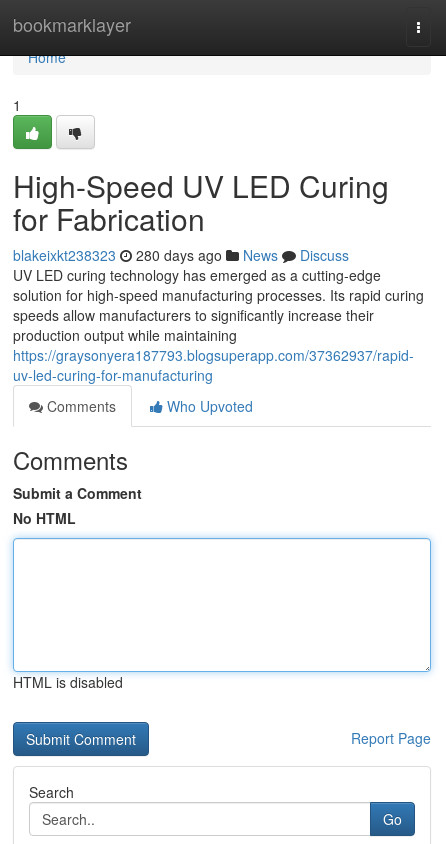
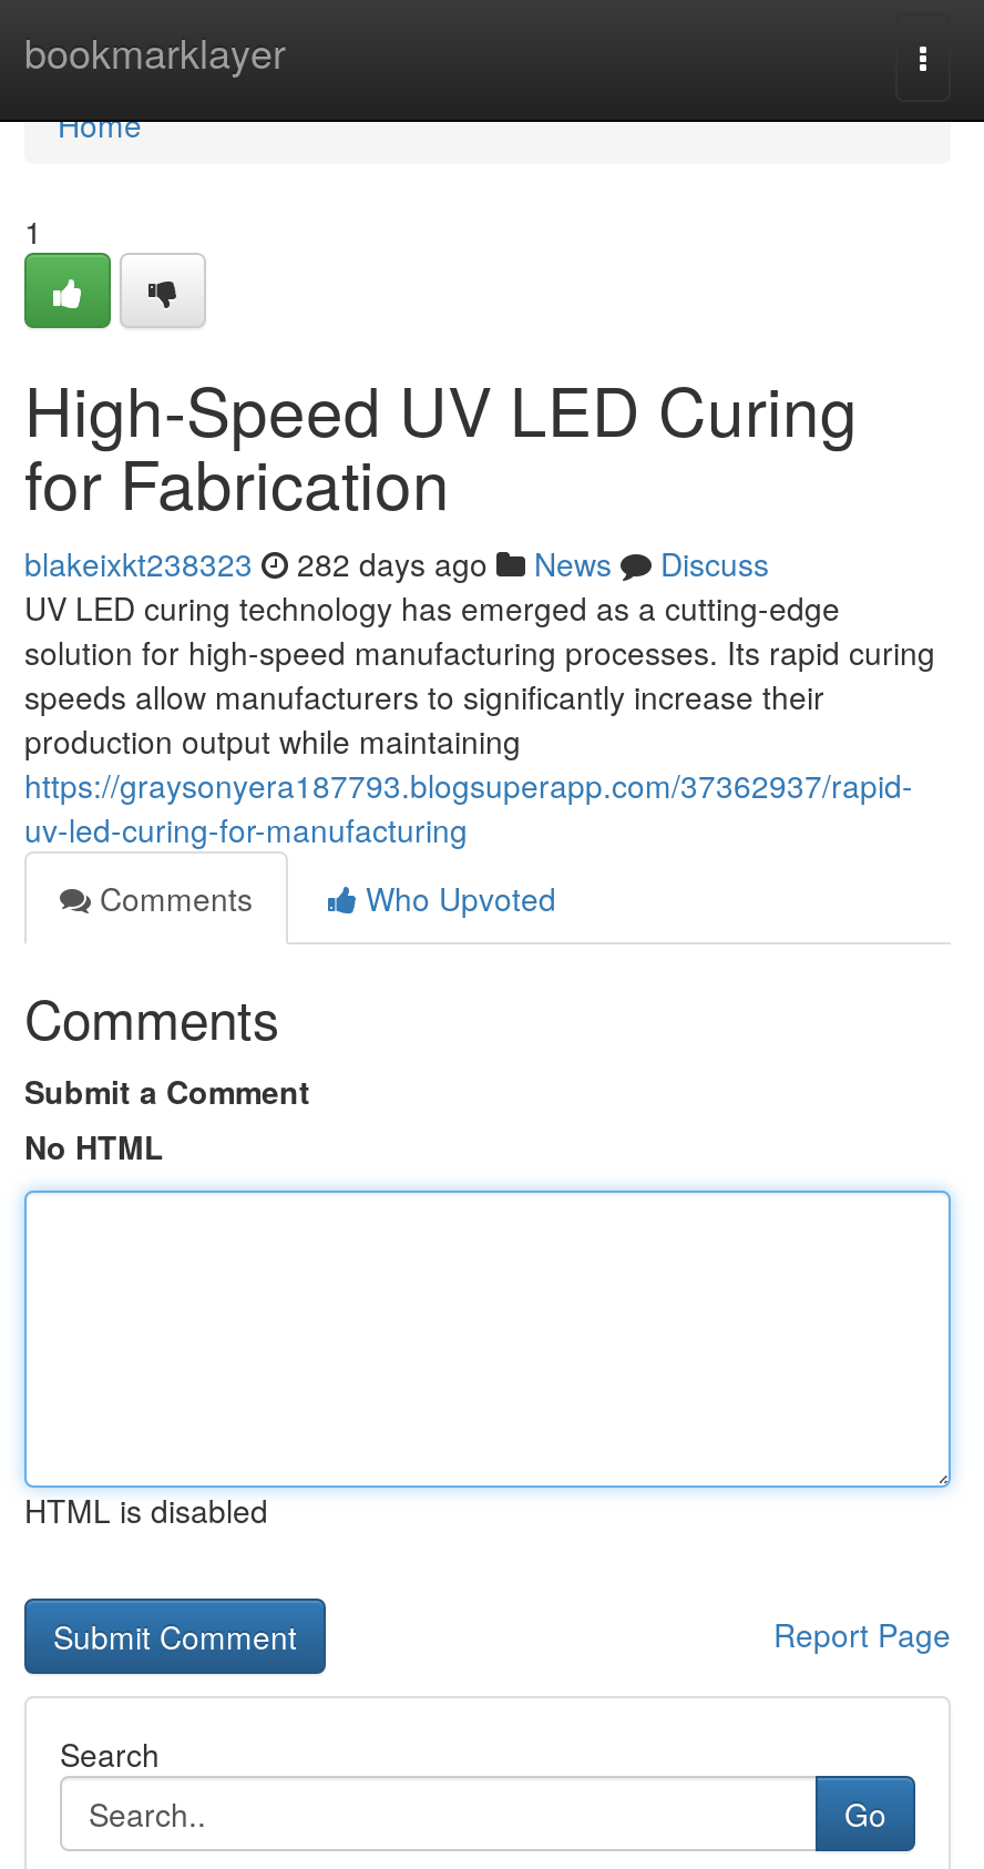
[13,245,349,265] blakeixkt238323 280 days ago News Discuss -> [24,541,769,585] blakeixkt238323 282 days ago News Discuss

